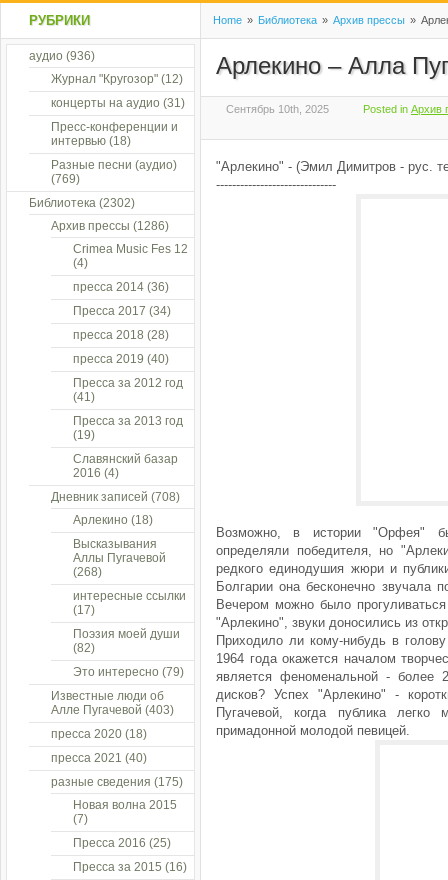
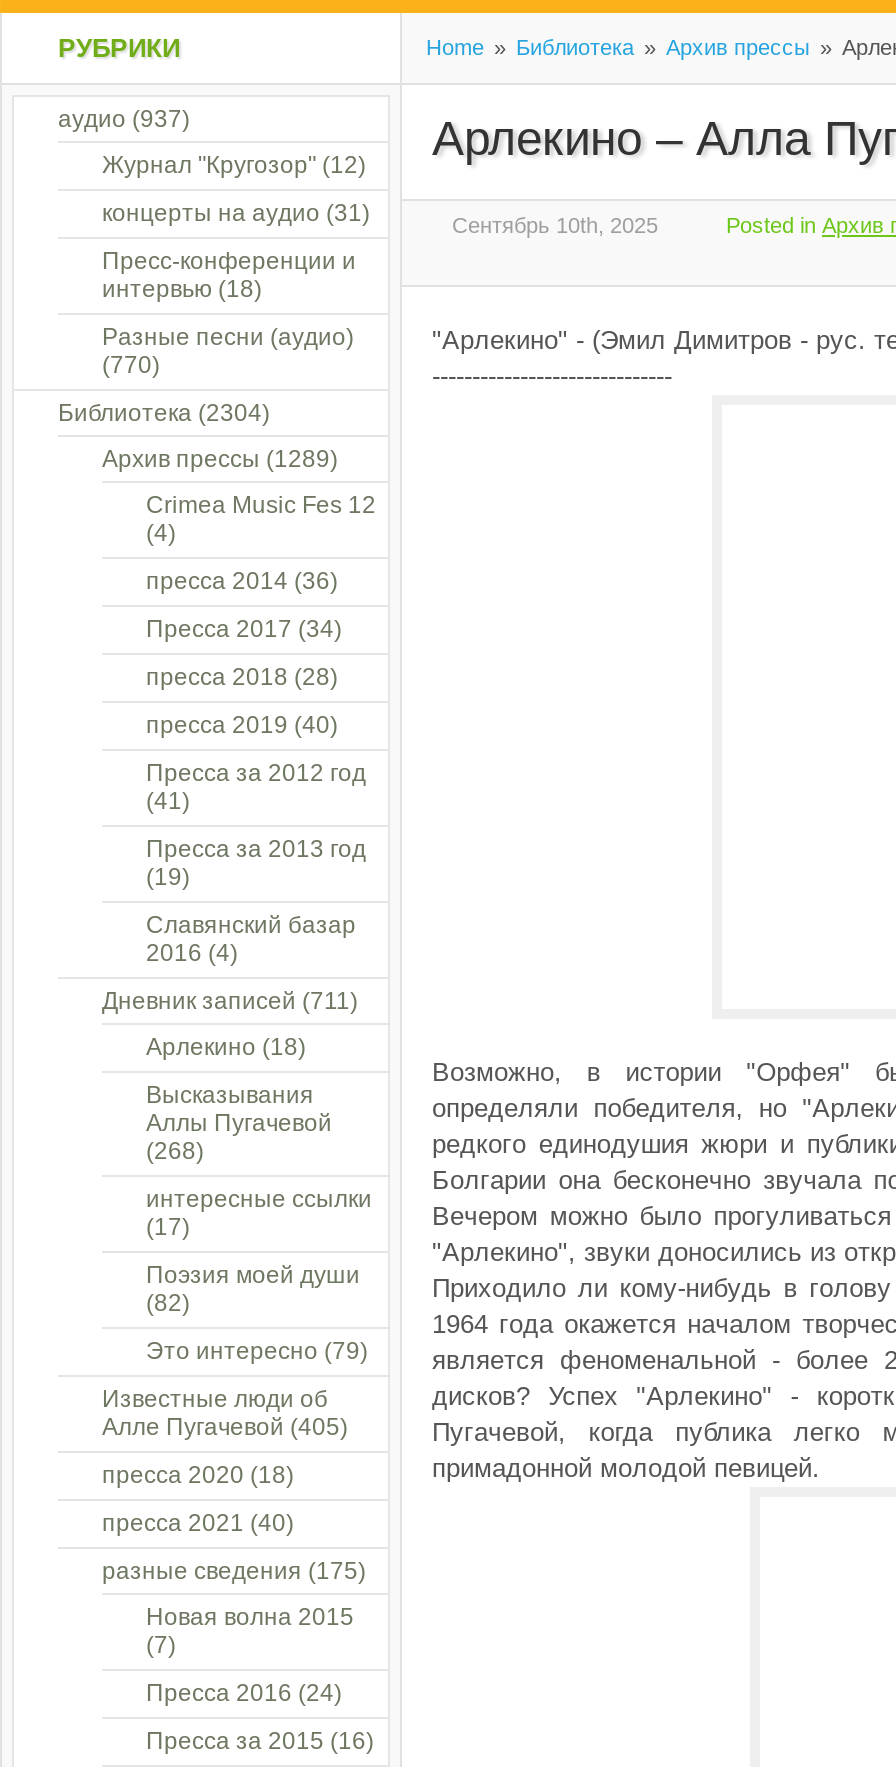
[29,49,95,63] аудио (936) -> [58,105,190,133] аудио (937)
[51,172,80,186] (769) -> [102,351,160,379] (770)
[29,196,135,210] Библиотека (2302) -> [58,399,270,427] Библиотека (2304)
[51,219,169,233] Архив прессы (1286) -> [102,445,338,473] Архив прессы (1289)
[51,490,180,504] Дневник записей (708) -> [102,987,358,1015] Дневник записей (711)
[51,703,174,717] Алле Пугачевой (403) -> [102,1413,348,1441] Алле Пугачевой (405)
[73,836,171,850] Пресса 2016 (25) -> [146,1679,342,1707] Пресса 2016 (24)

